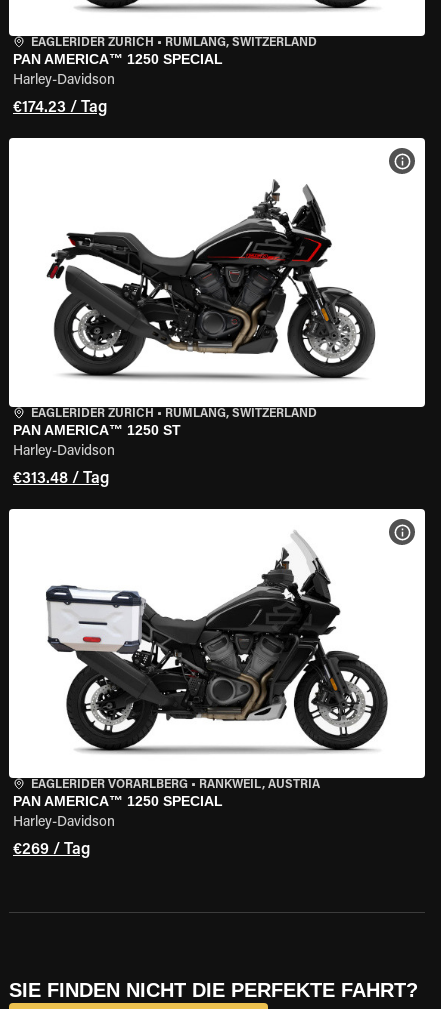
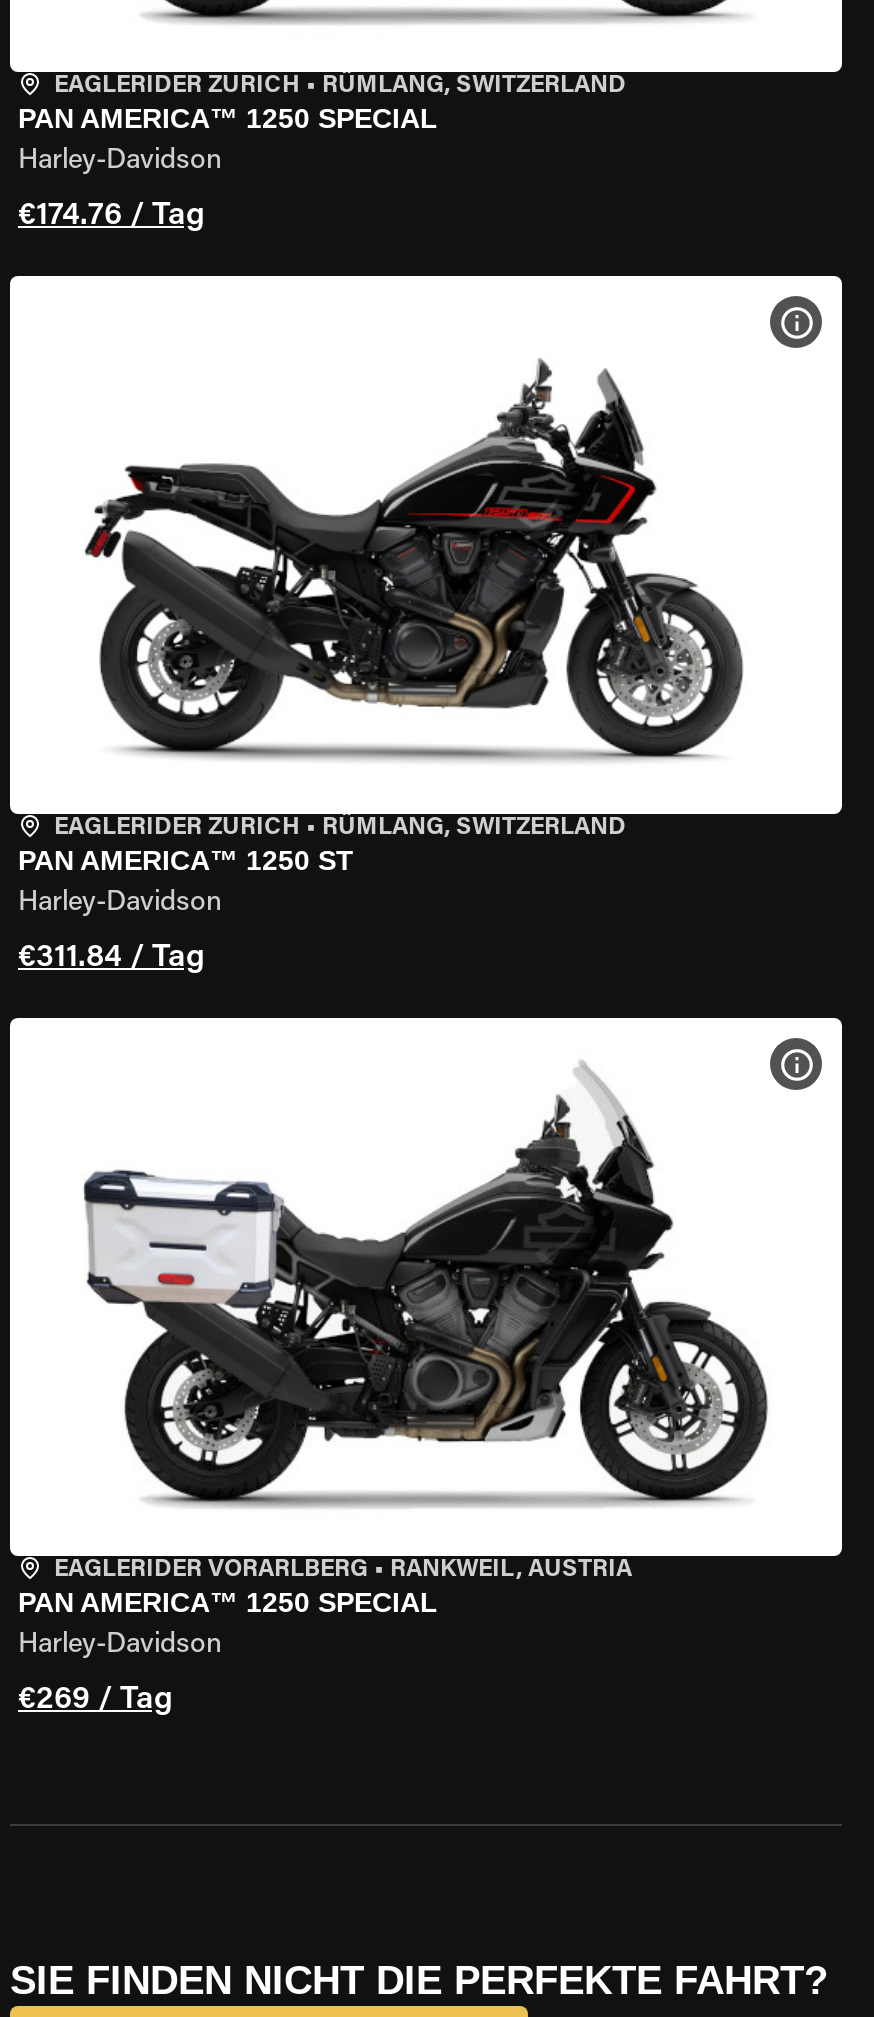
[13,100,107,116] €174.23 / Tag -> [18,200,204,232] €174.76 / Tag
[13,471,109,487] €313.48 / Tag -> [18,942,204,974] €311.84 / Tag

